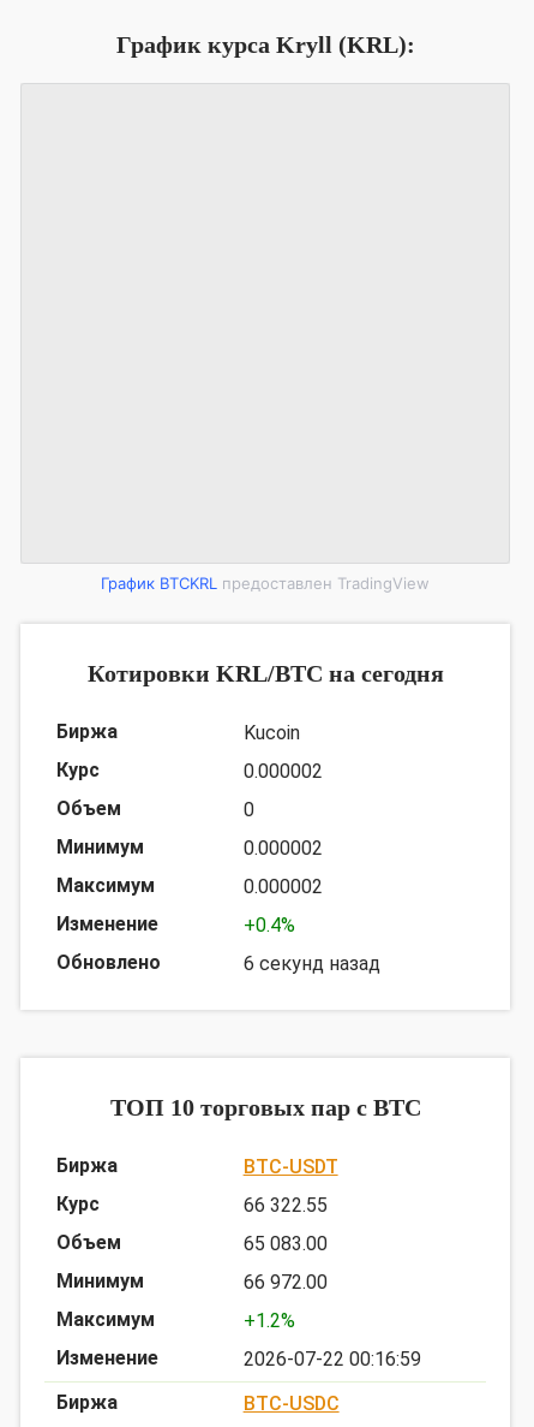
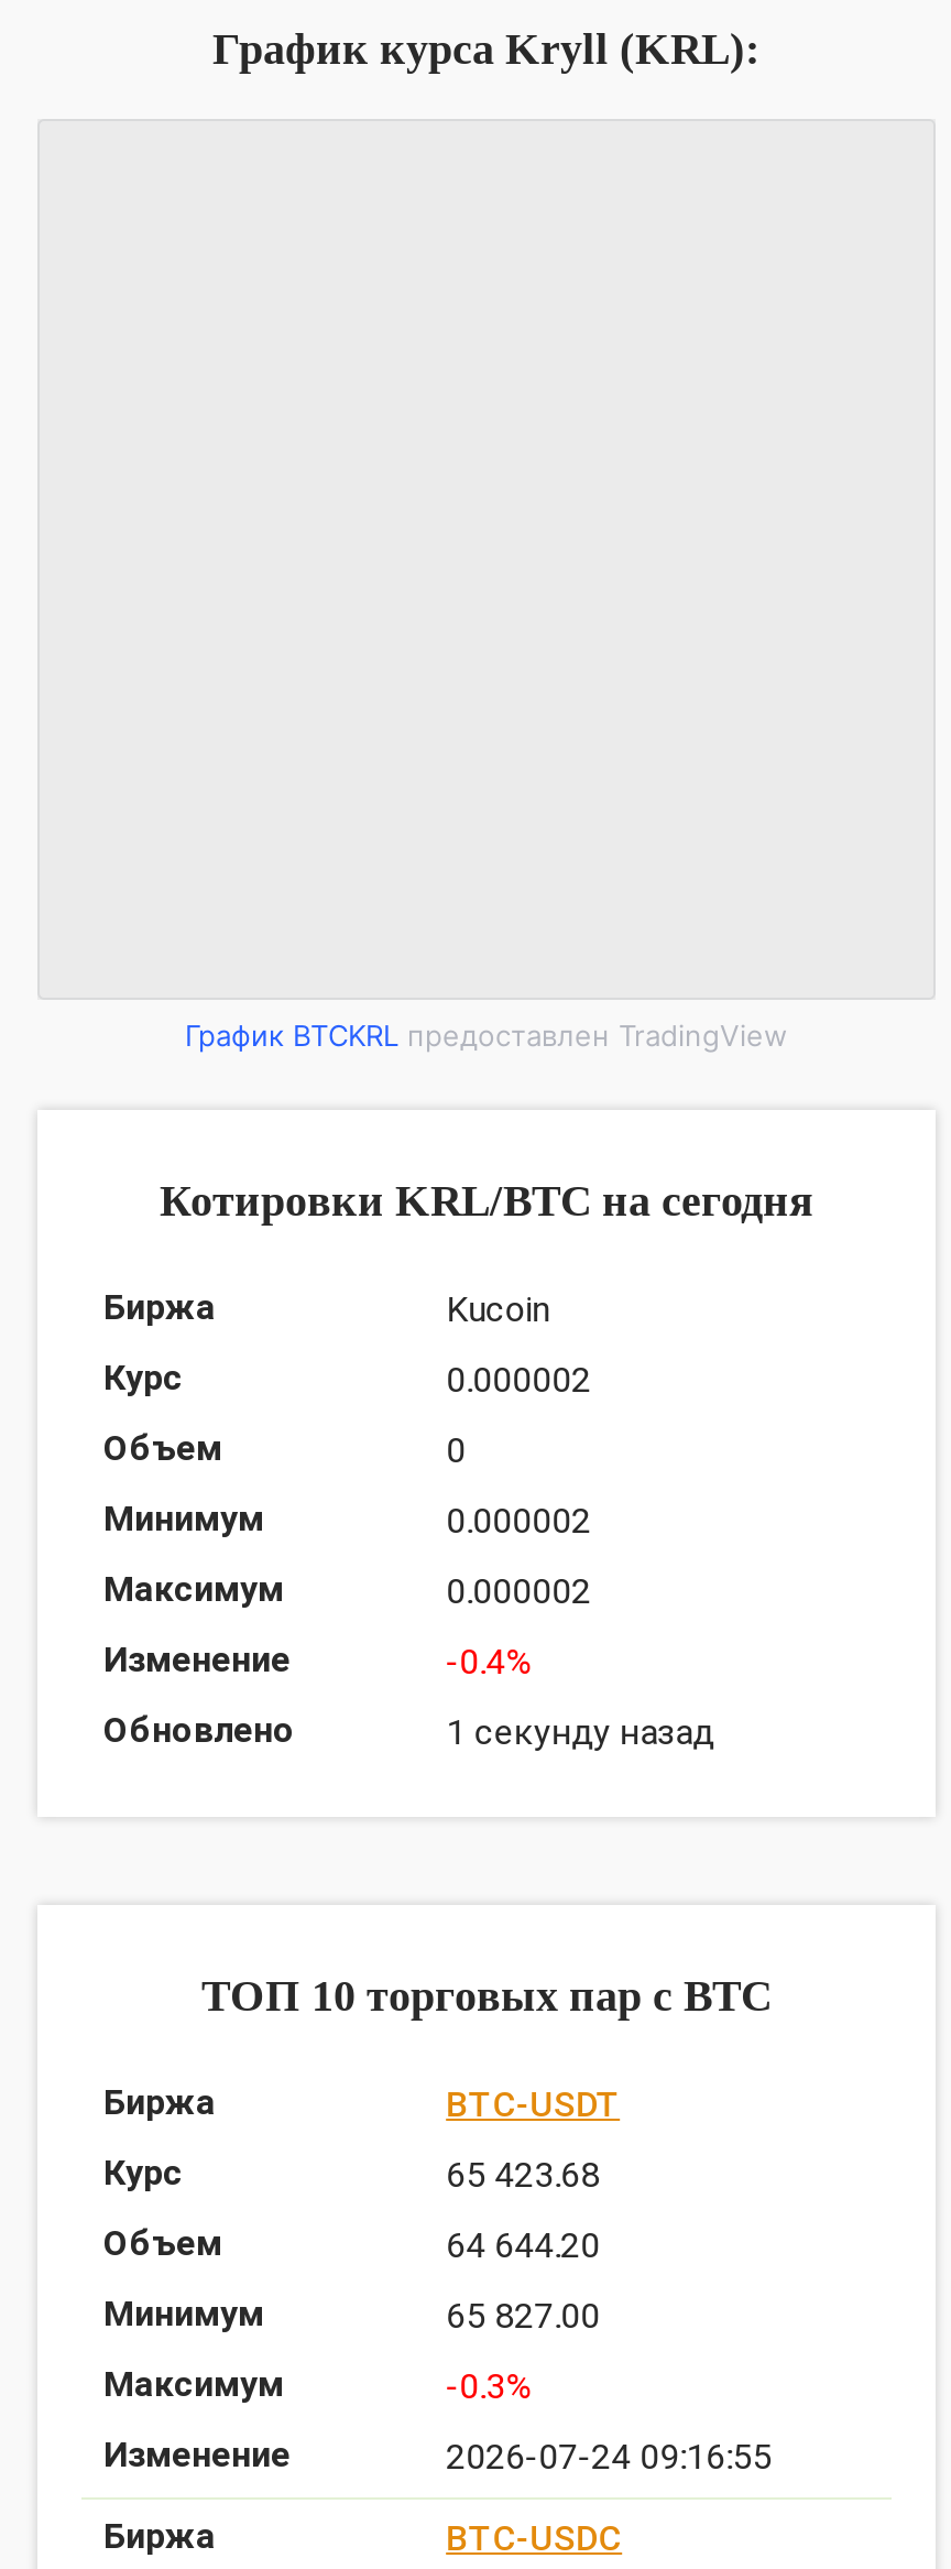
[243,914,295,937] +0.4% -> [446,1641,532,1683] -0.4%
[243,952,380,975] 6 секунд назад -> [446,1711,715,1753] 1 секунду назад
[243,1194,327,1217] 66 322.55 -> [446,2154,600,2196] 65 423.68
[243,1232,327,1255] 65 083.00 -> [446,2224,600,2266] 64 644.20
[243,1271,327,1294] 66 972.00 -> [446,2295,600,2337] 65 827.00
[243,1309,295,1332] +1.2% -> [446,2365,532,2407] -0.3%
[243,1348,421,1370] 2026-07-22 00:16:59 -> [446,2436,772,2478] 2026-07-24 09:16:55

